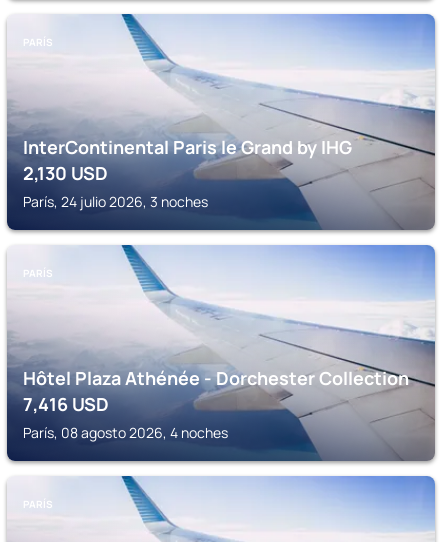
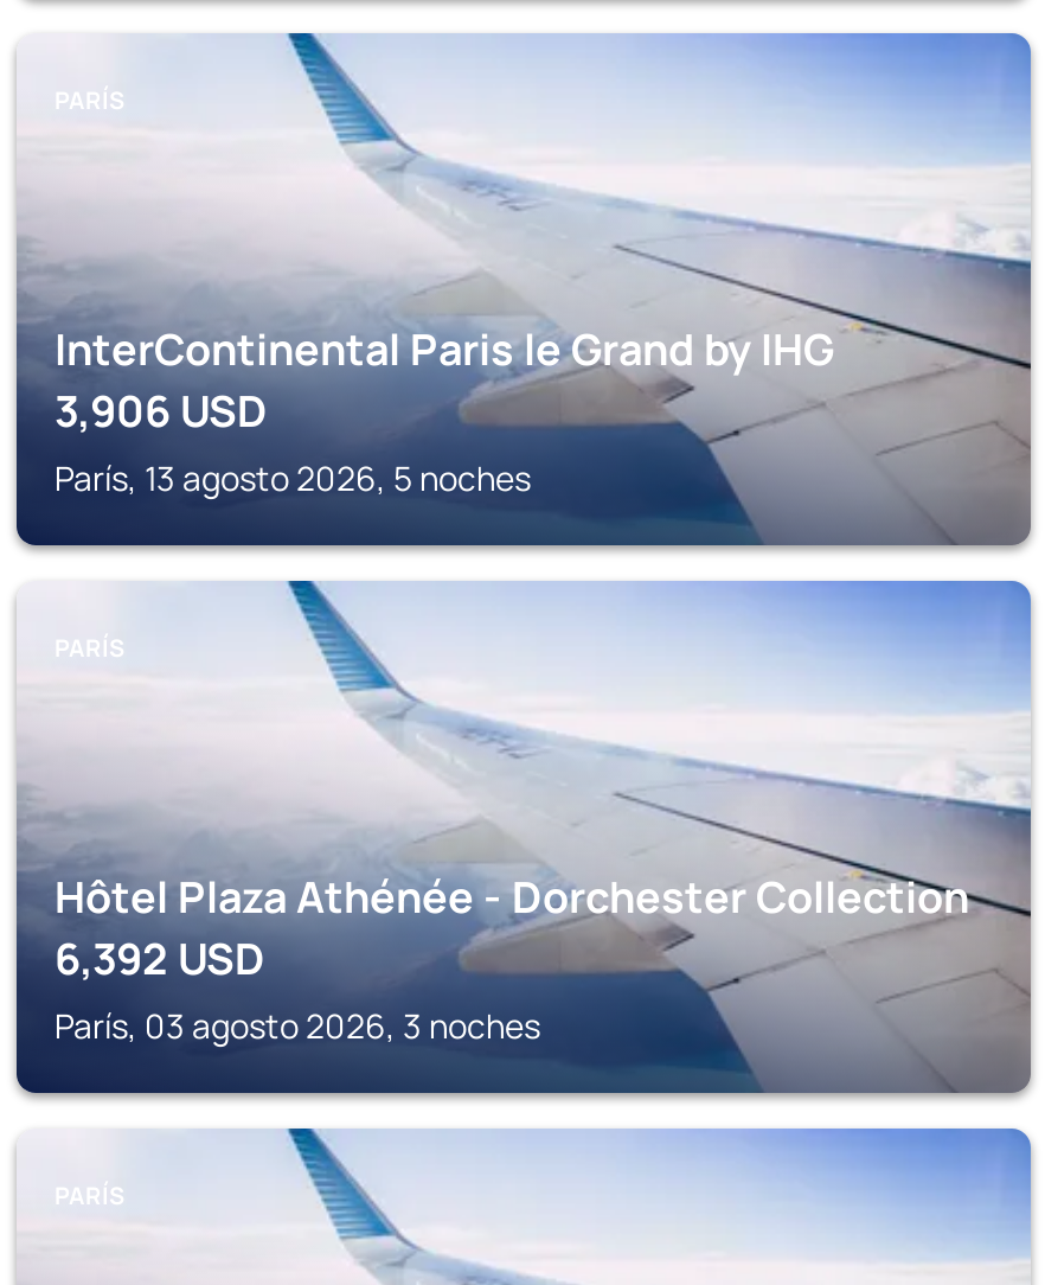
[23,161,108,185] 2,130 USD -> [55,382,268,439] 3,906 USD
[23,192,208,211] París, 24 julio 2026, 3 noches -> [55,455,531,500] París, 13 agosto 2026, 5 noches
[23,392,109,416] 7,416 USD -> [55,929,265,986] 6,392 USD
[23,423,228,442] París, 08 agosto 2026, 4 noches -> [55,1003,540,1048] París, 03 agosto 2026, 3 noches

